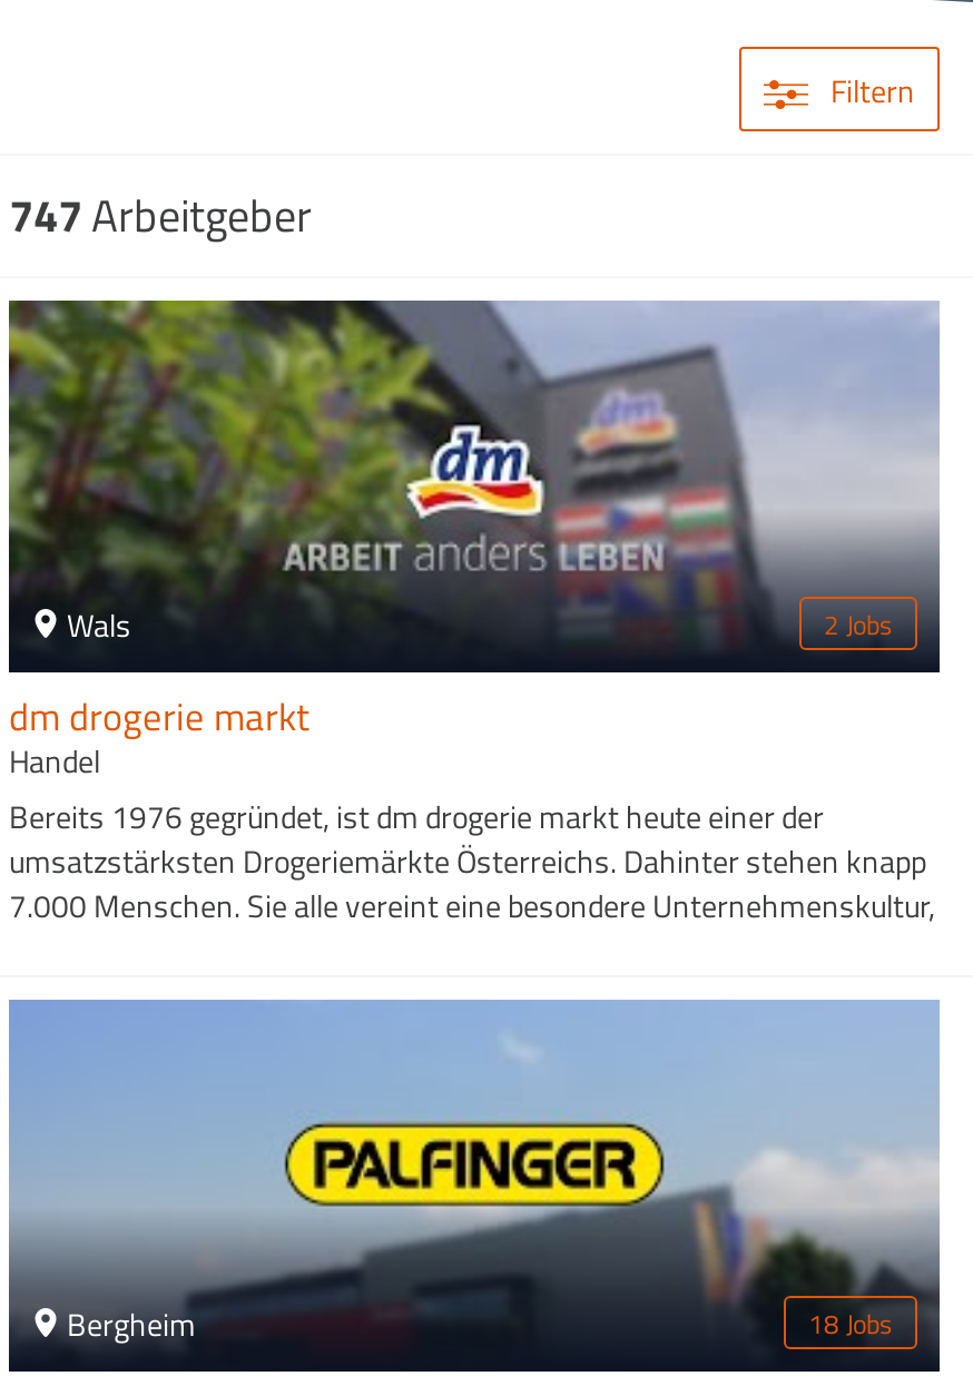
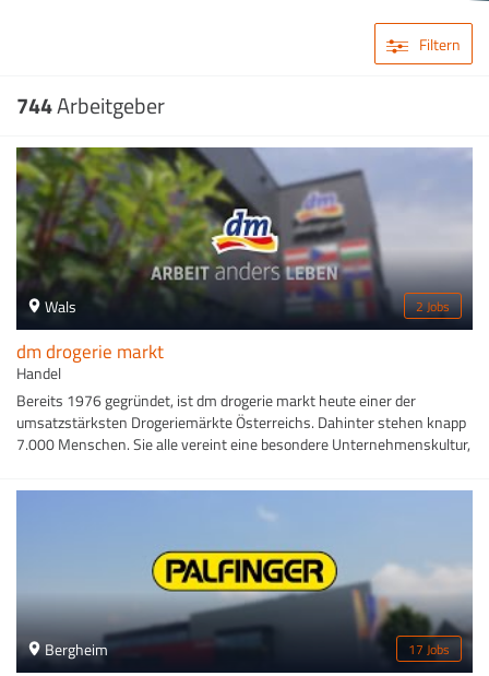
[9,180,312,249] 747 Arbeitgeber -> [16,88,165,122] 744 Arbeitgeber
[808,1303,893,1346] 18 Jobs -> [408,639,450,660] 17 Jobs

